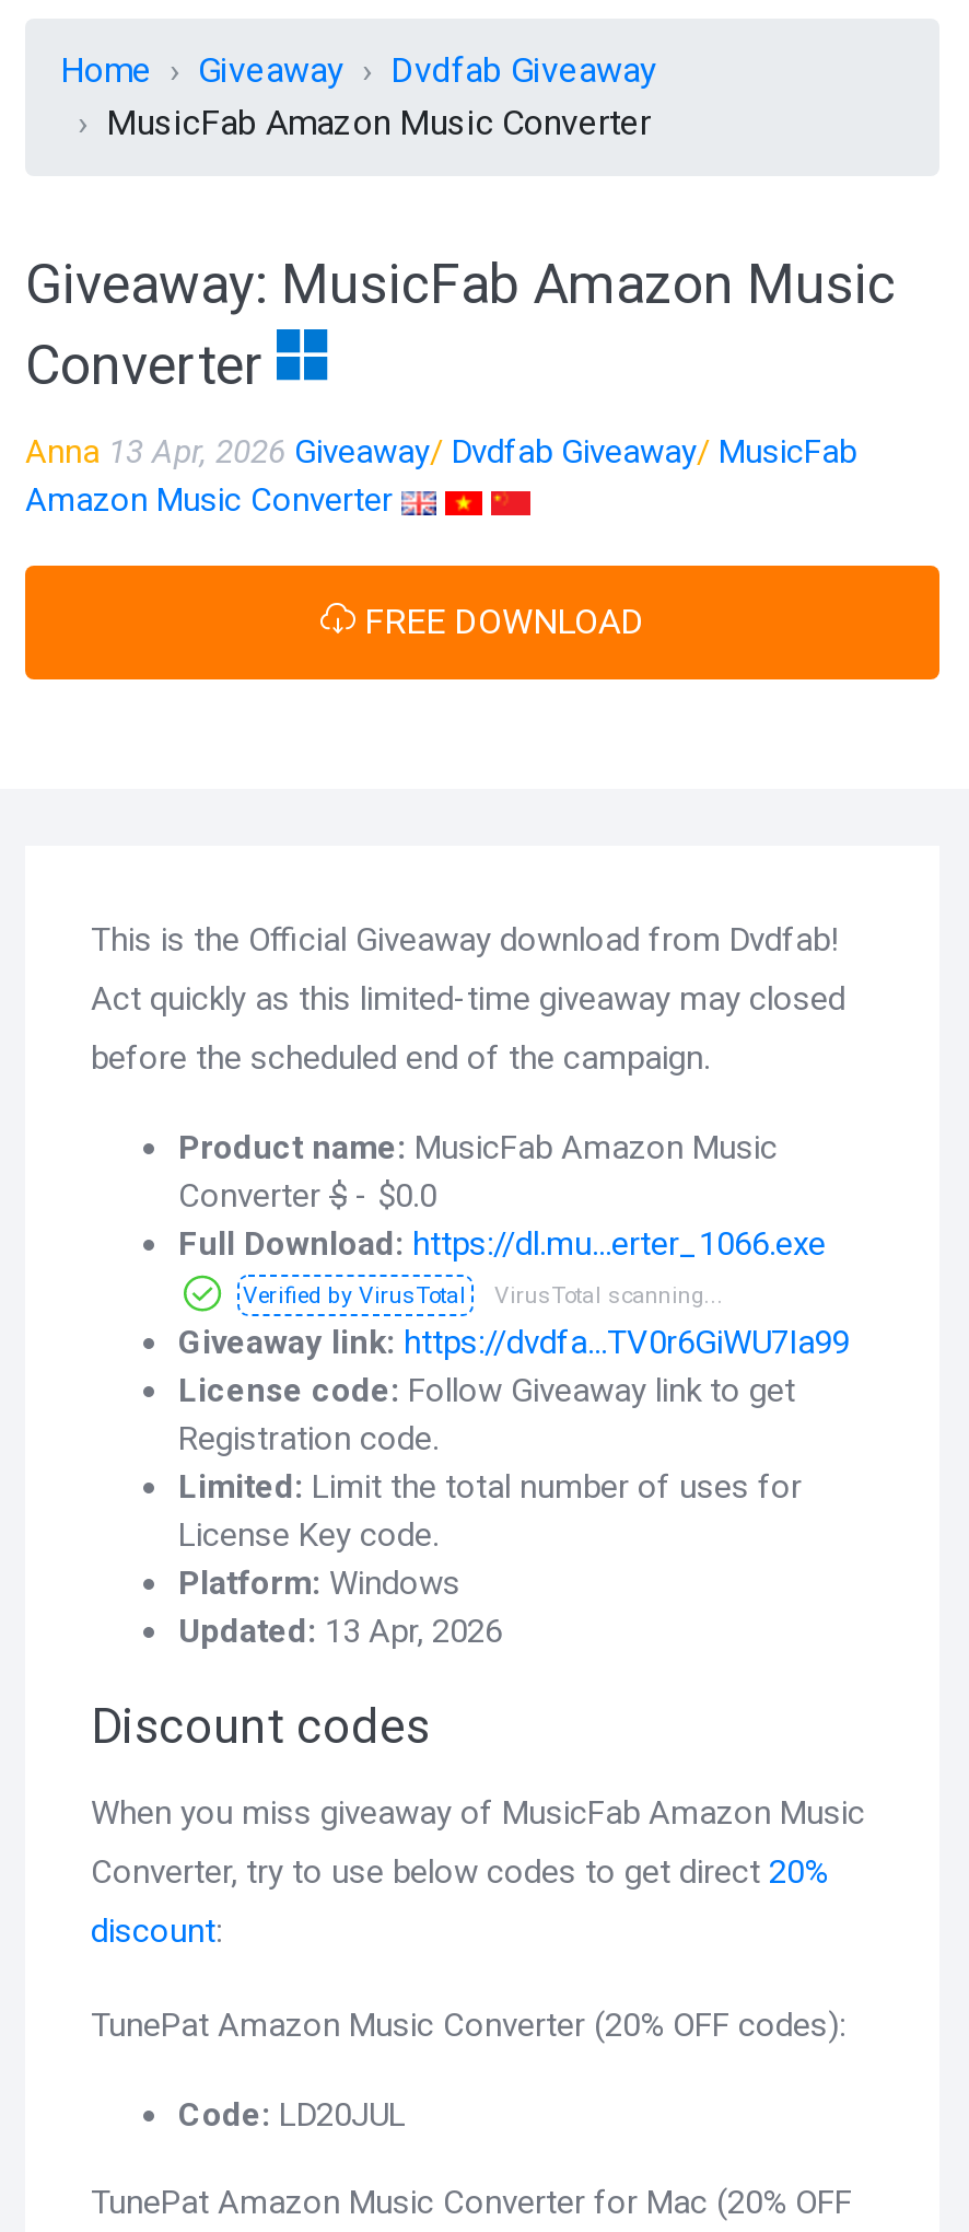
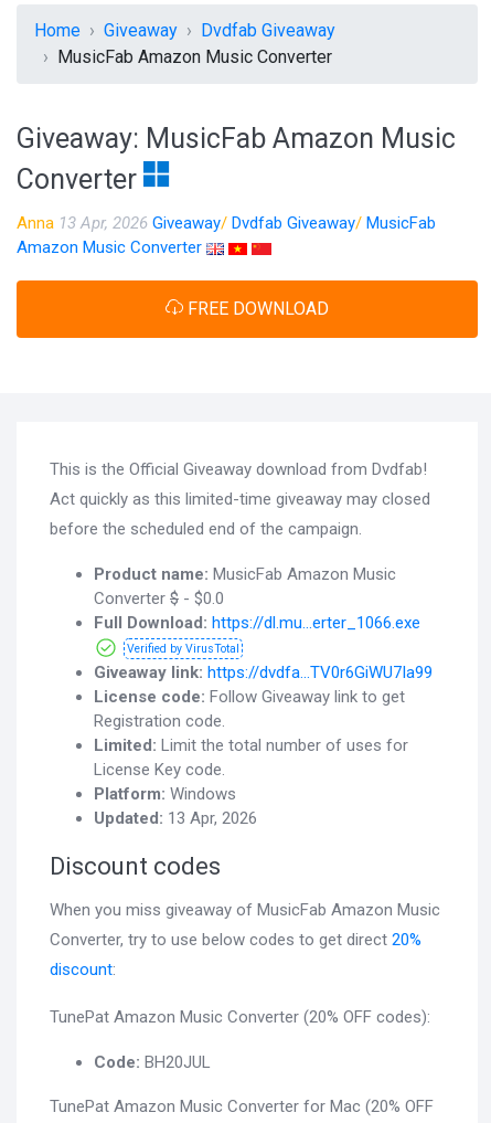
[178,2096,406,2135] Code: LD20JUL -> [94,1053,211,1073] Code: BH20JUL

